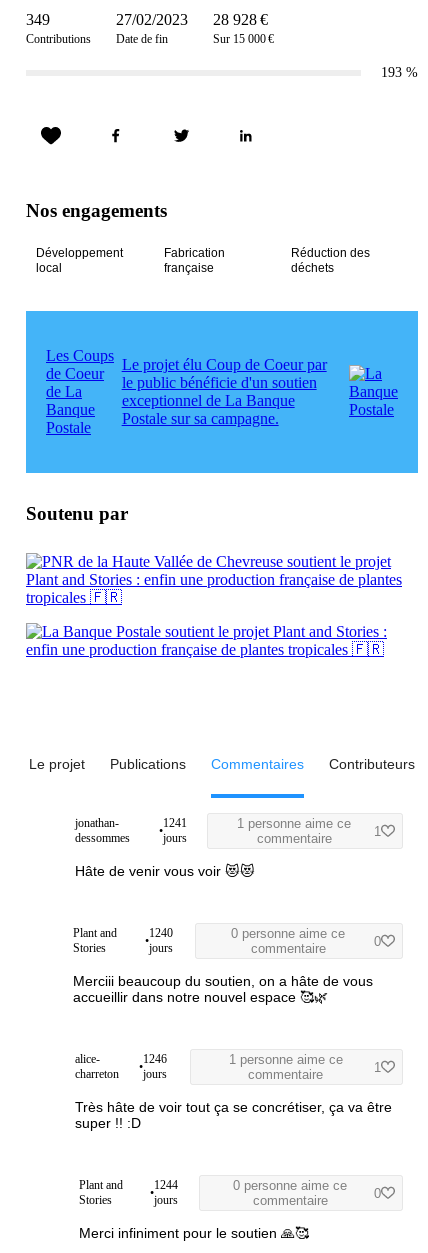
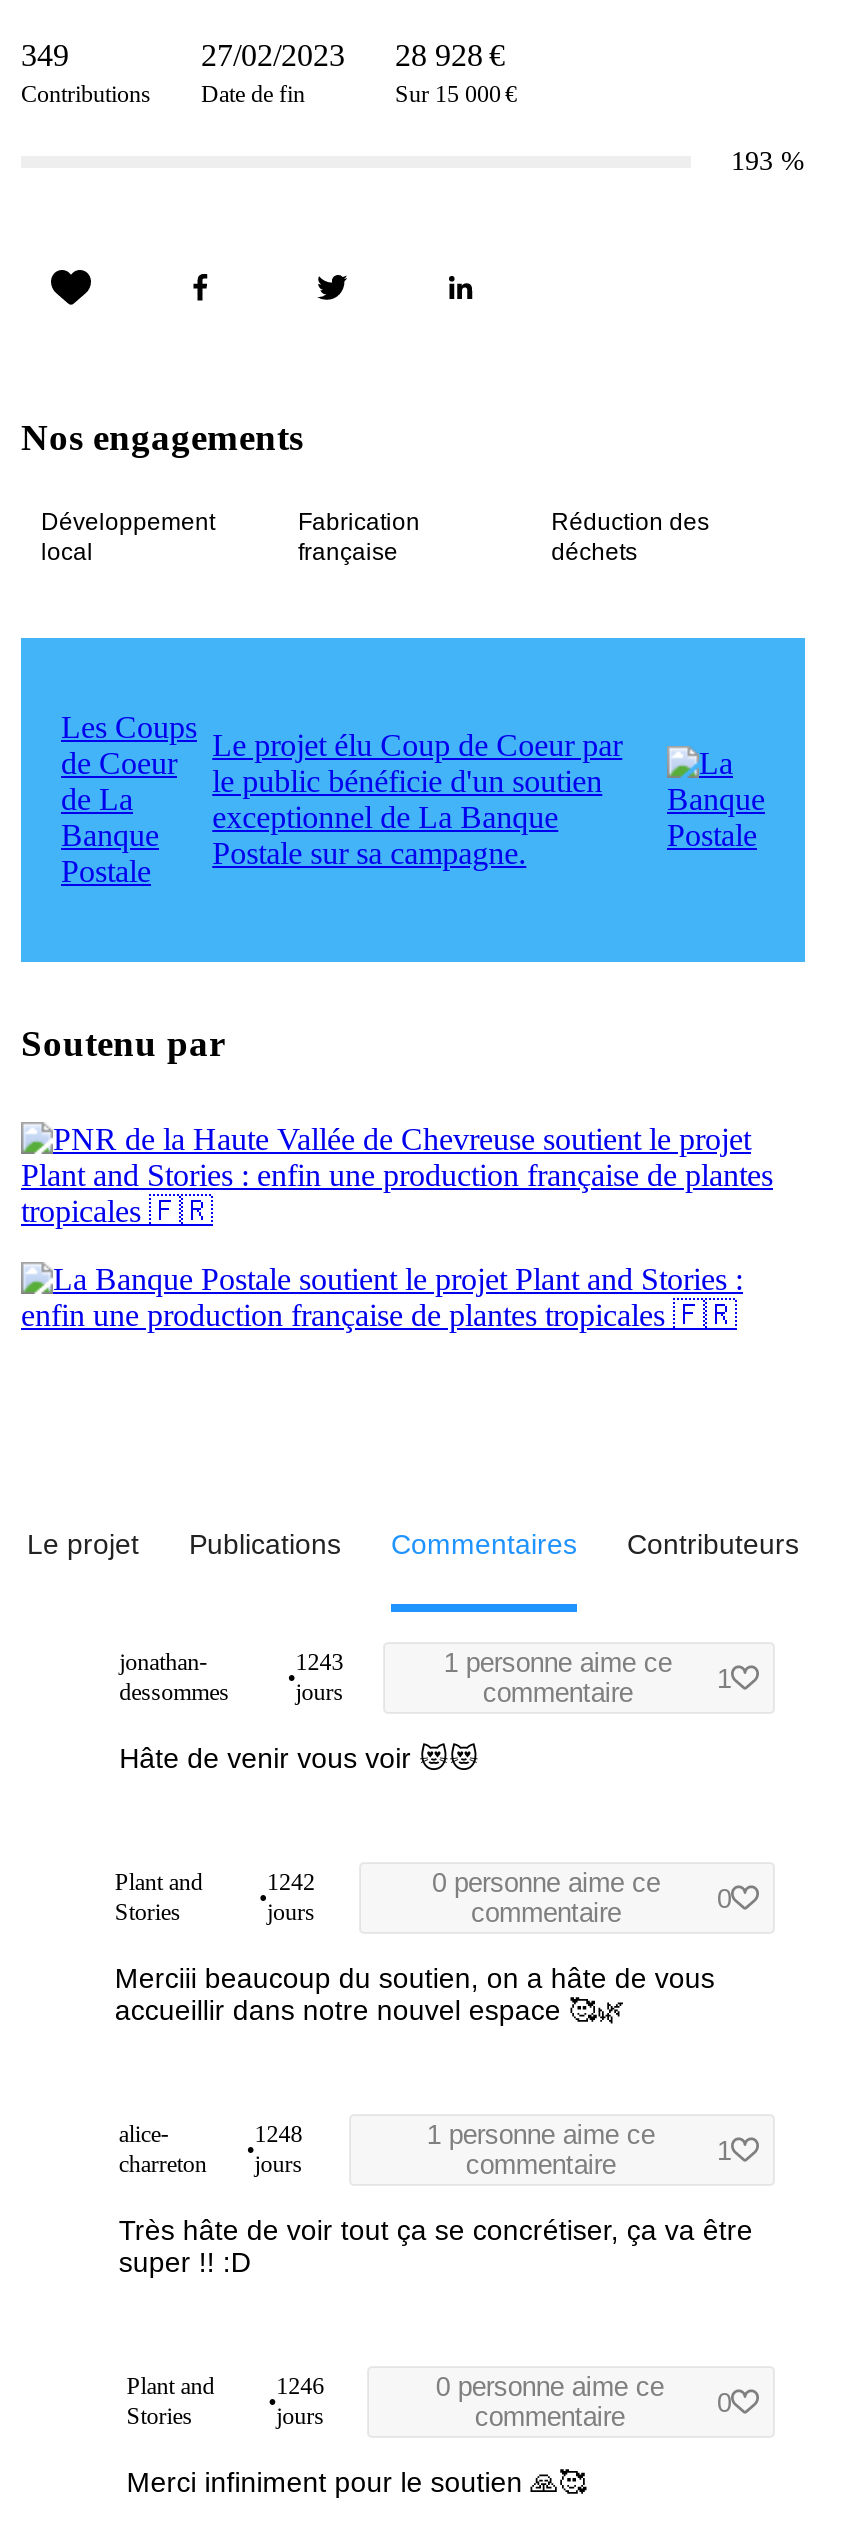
[163,816,187,830] 1241 -> [296,1648,344,1676] 1243
[149,926,173,940] 1240 -> [267,1868,315,1896] 1242
[143,1052,167,1066] 1246 -> [254,2120,302,2148] 1248
[154,1178,178,1192] 1244 -> [276,2372,324,2400] 1246

